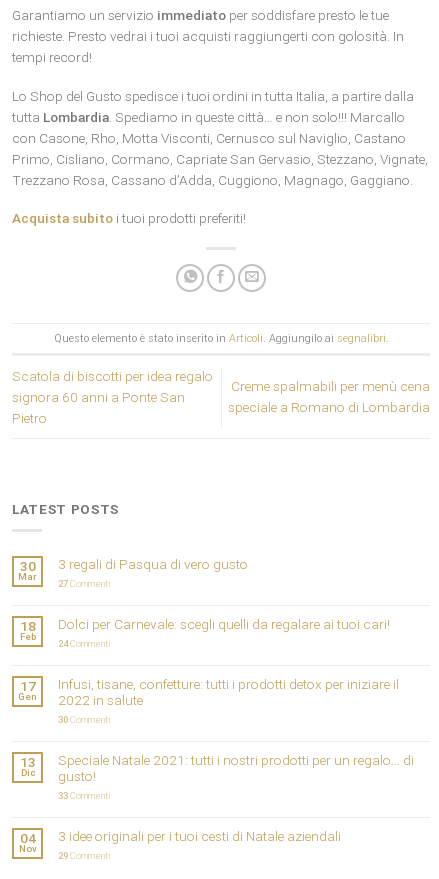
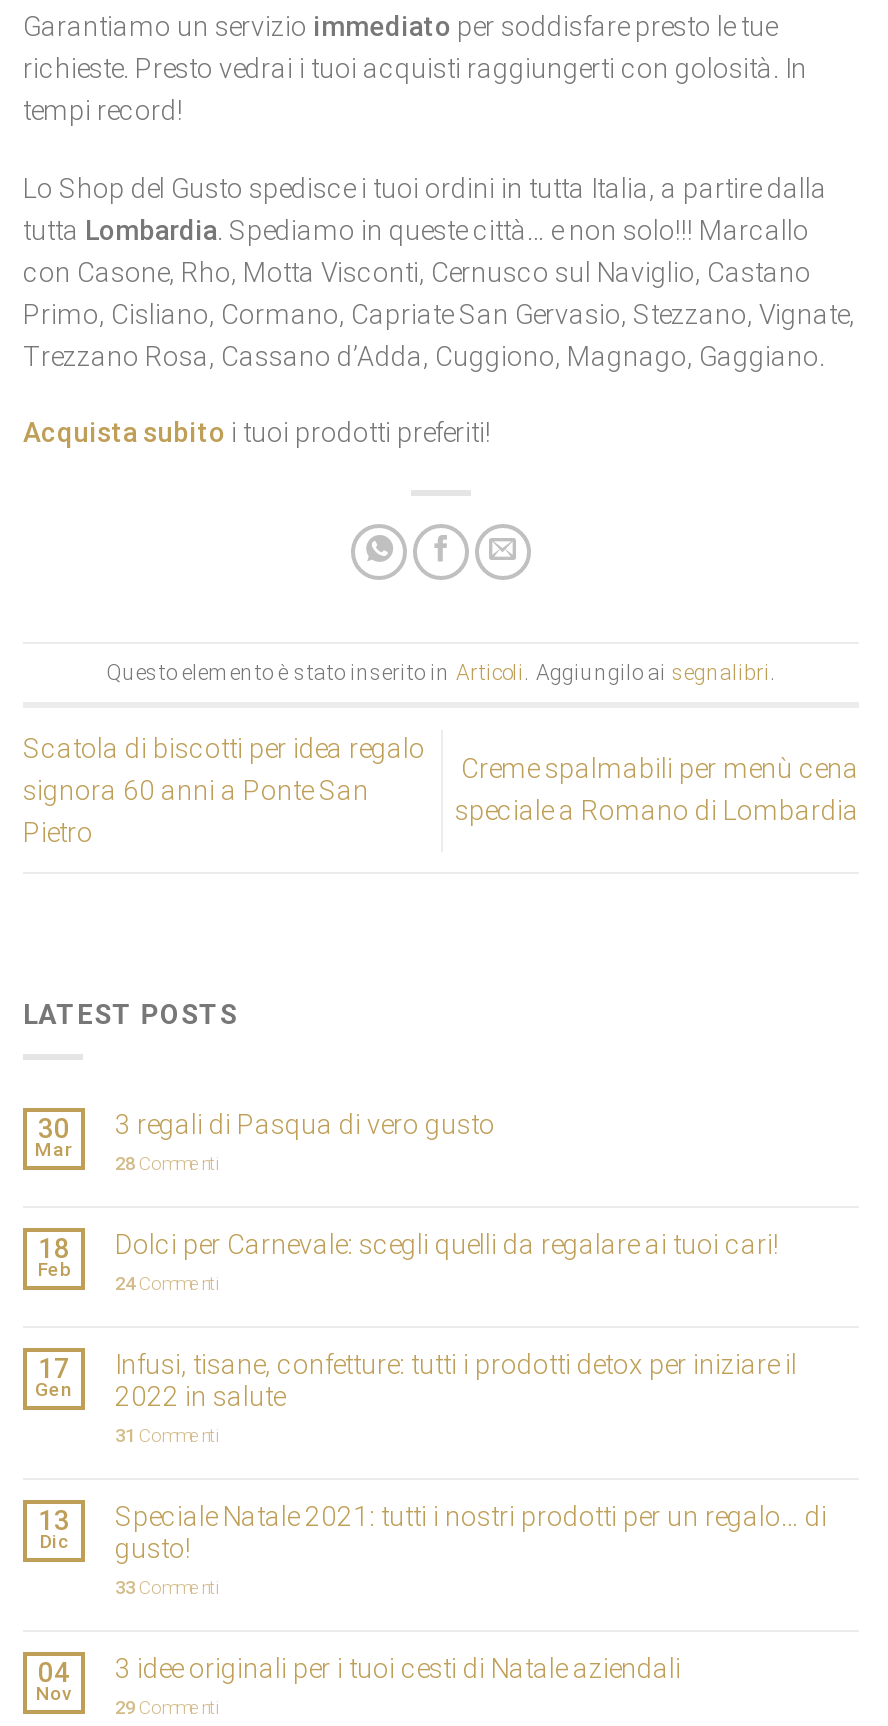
[58,578,111,589] 27 Commenti -> [115,1152,221,1174] 28 Commenti
[58,714,111,725] 30 Commenti -> [115,1424,221,1446] 31 Commenti

